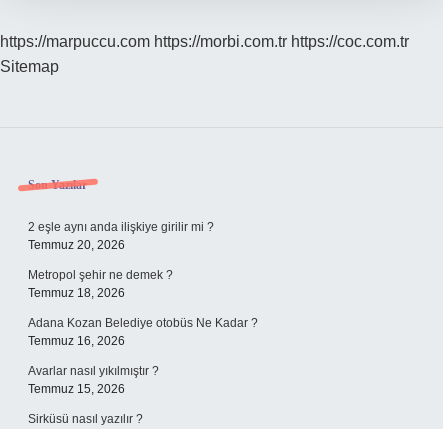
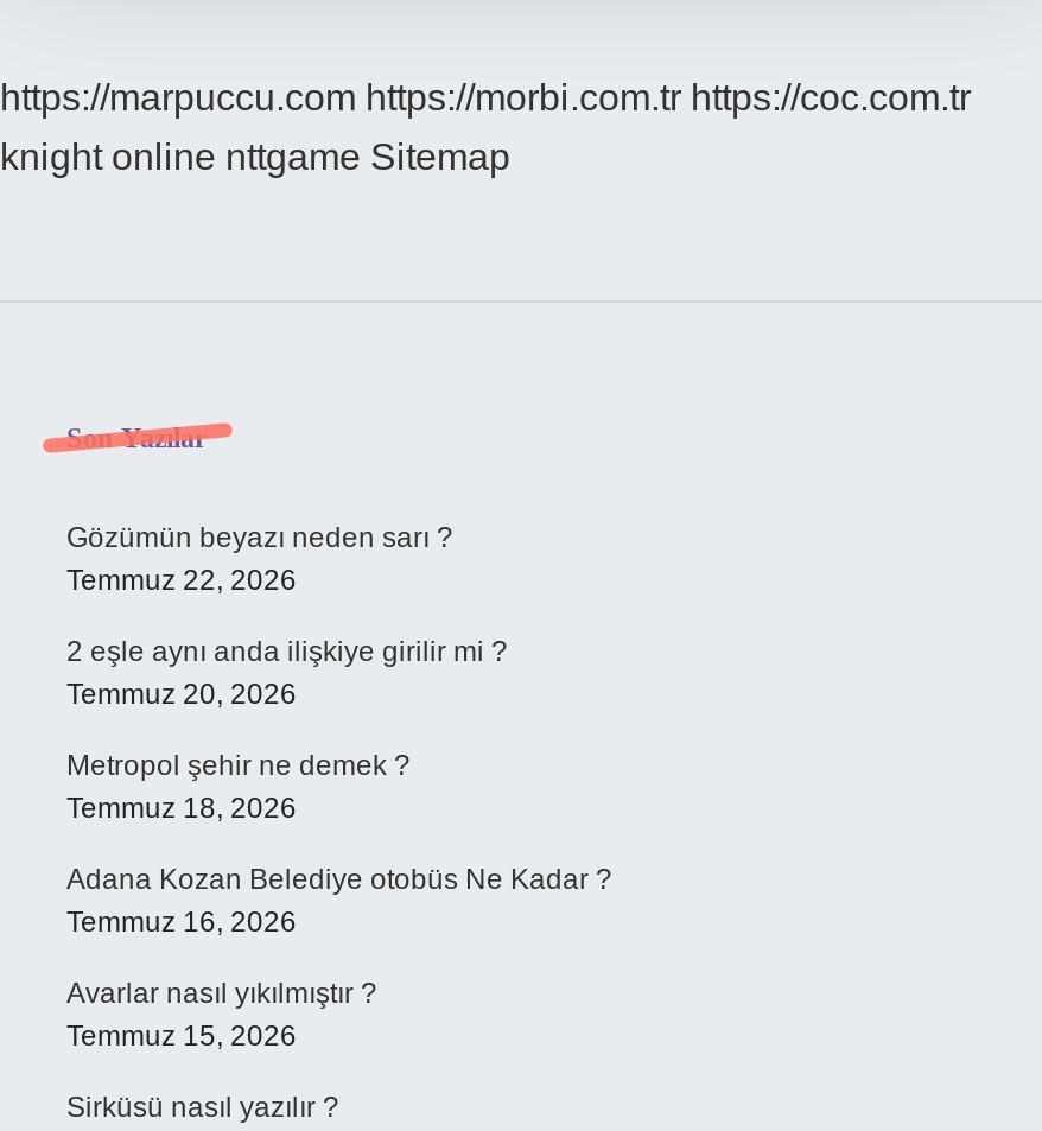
[0,58,59,75] Sitemap -> [0,136,510,177] knight online nttgame Sitemap
none -> [66,521,453,597] Gözümün beyazı neden sarı ? | Temmuz 22, 2026

